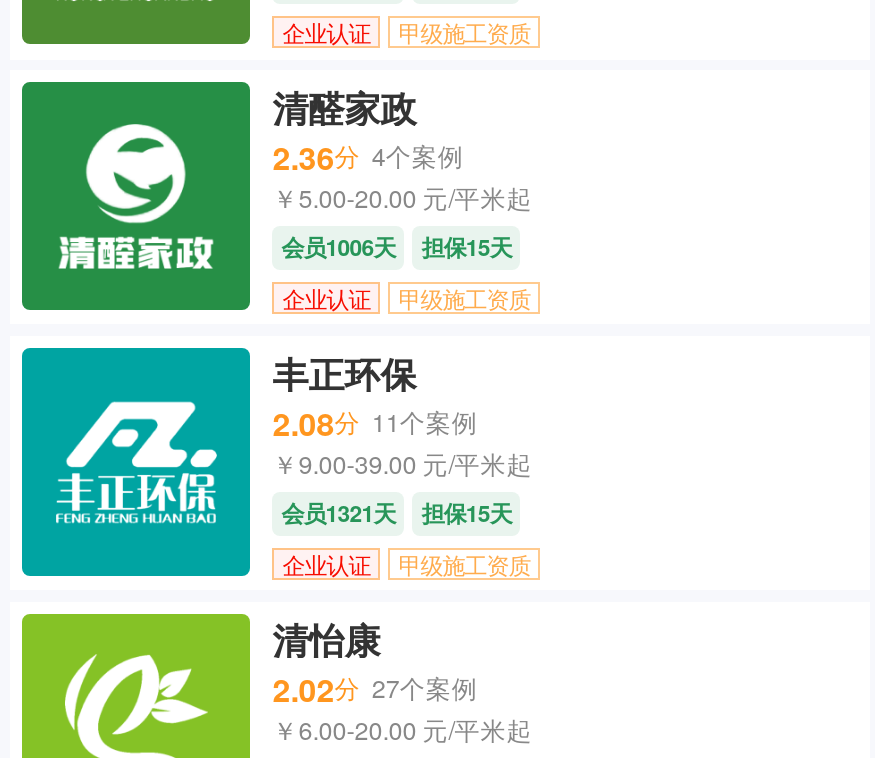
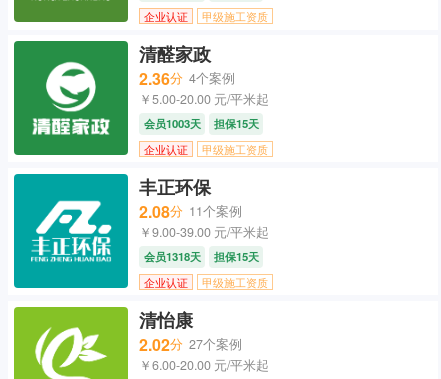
[281,230,512,262] 会员1006天 担保15天 -> [144,115,259,131] 会员1003天 担保15天
[281,496,512,528] 会员1321天 担保15天 -> [144,248,259,264] 会员1318天 担保15天

